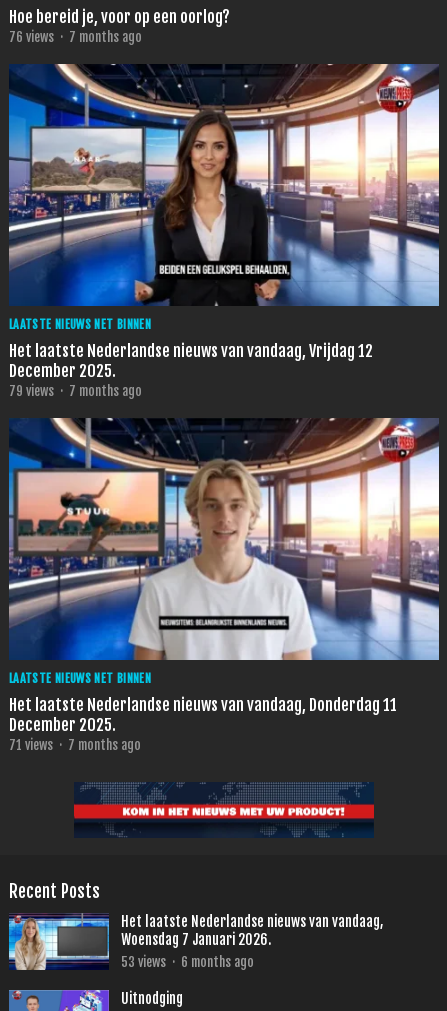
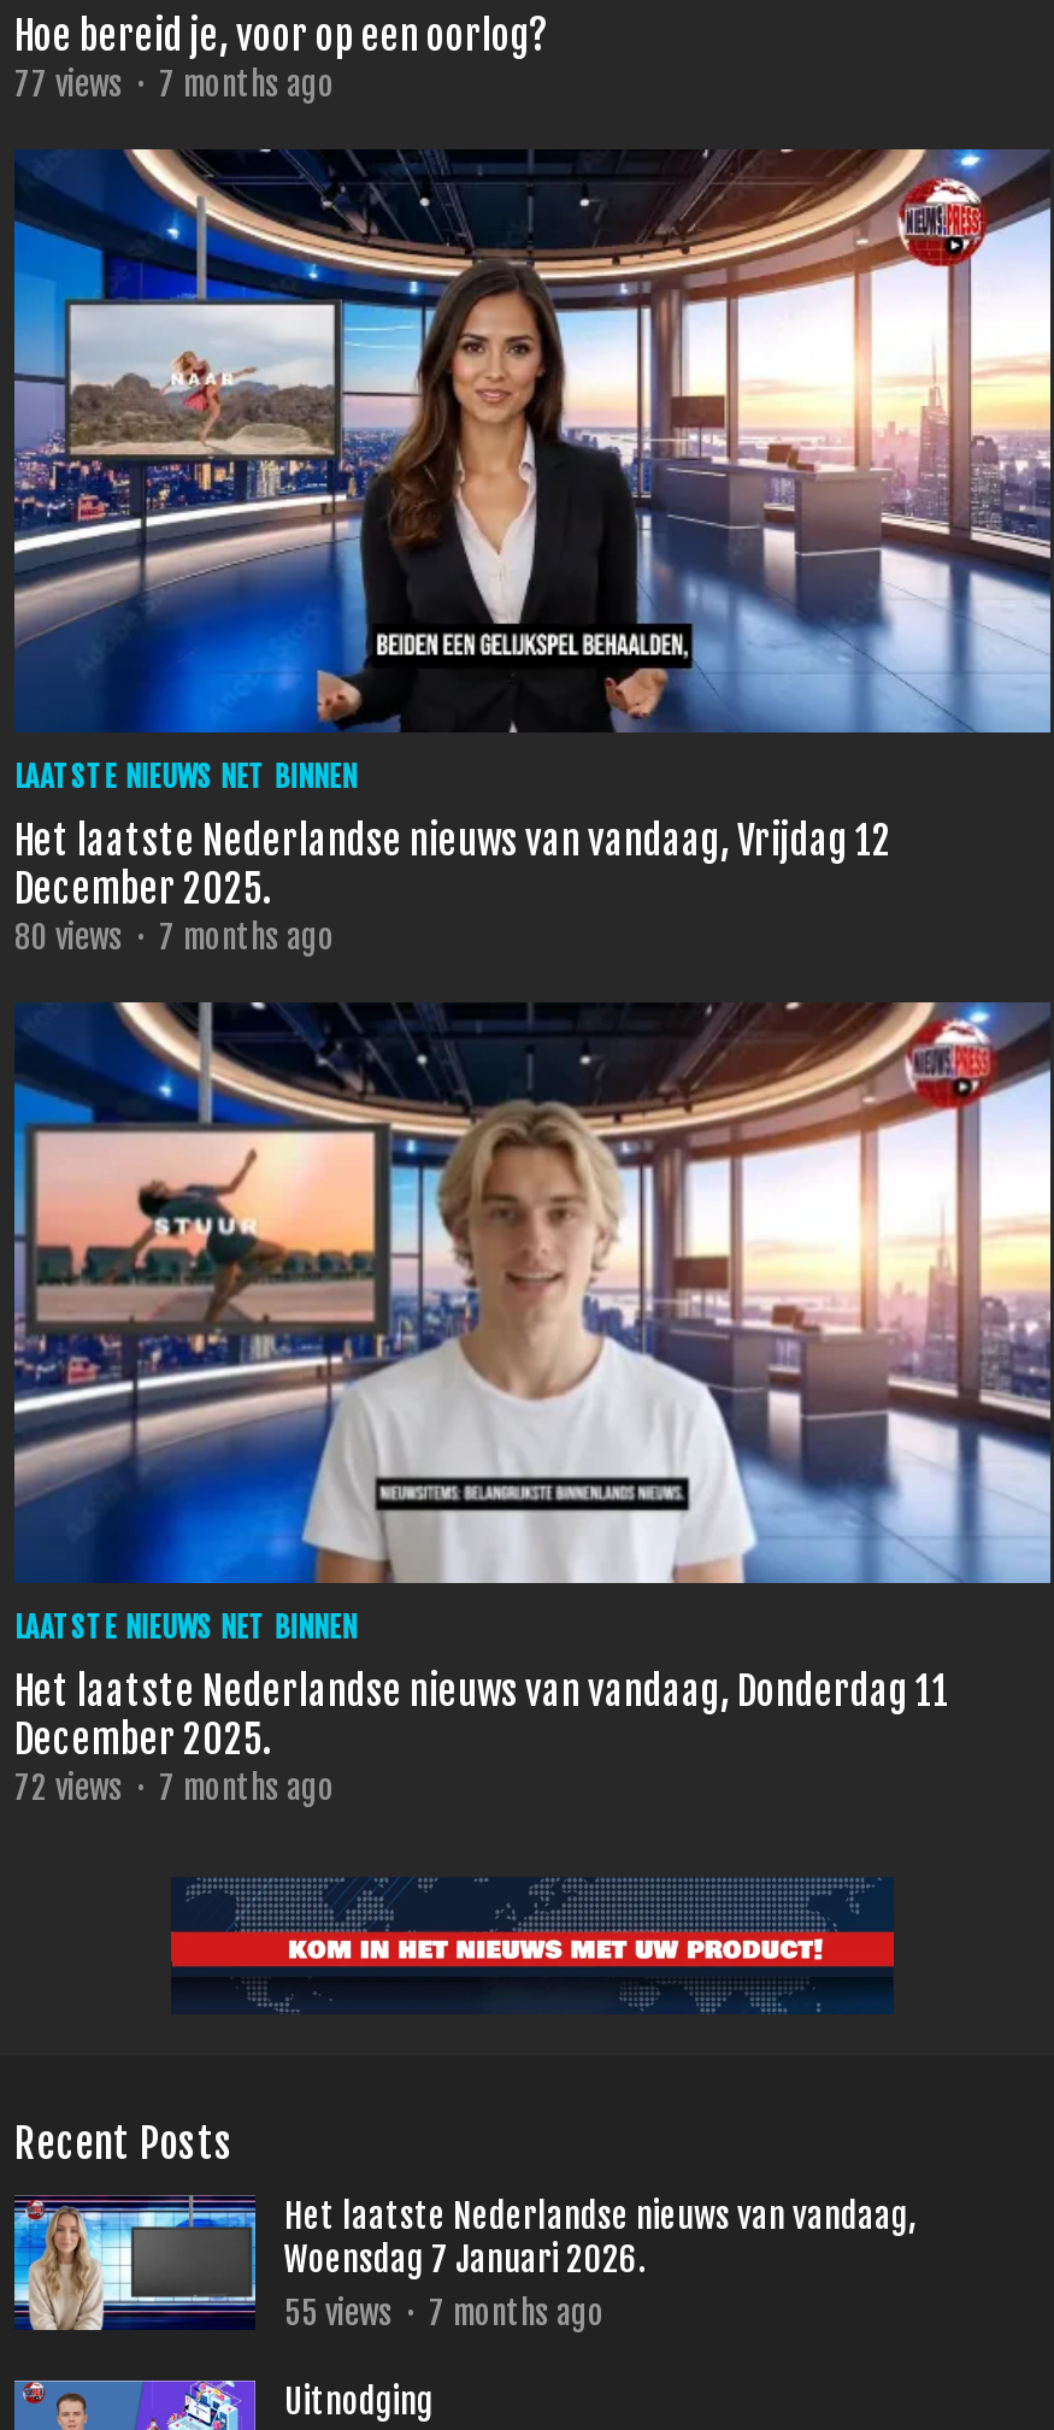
[9,29,142,45] 76 views · 7 months ago -> [14,65,335,104] 77 views · 7 months ago
[9,383,142,399] 79 views · 7 months ago -> [14,917,335,956] 80 views · 7 months ago
[9,737,141,753] 71 views · 7 months ago -> [14,1770,335,1808] 72 views · 7 months ago
[121,954,254,970] 53 views · 6 months ago -> [284,2294,605,2332] 55 views · 7 months ago

